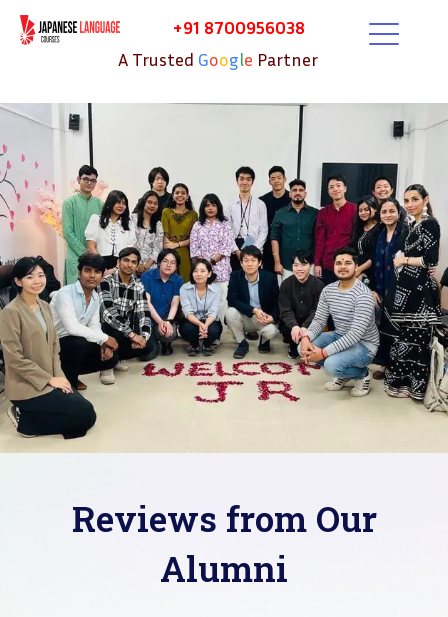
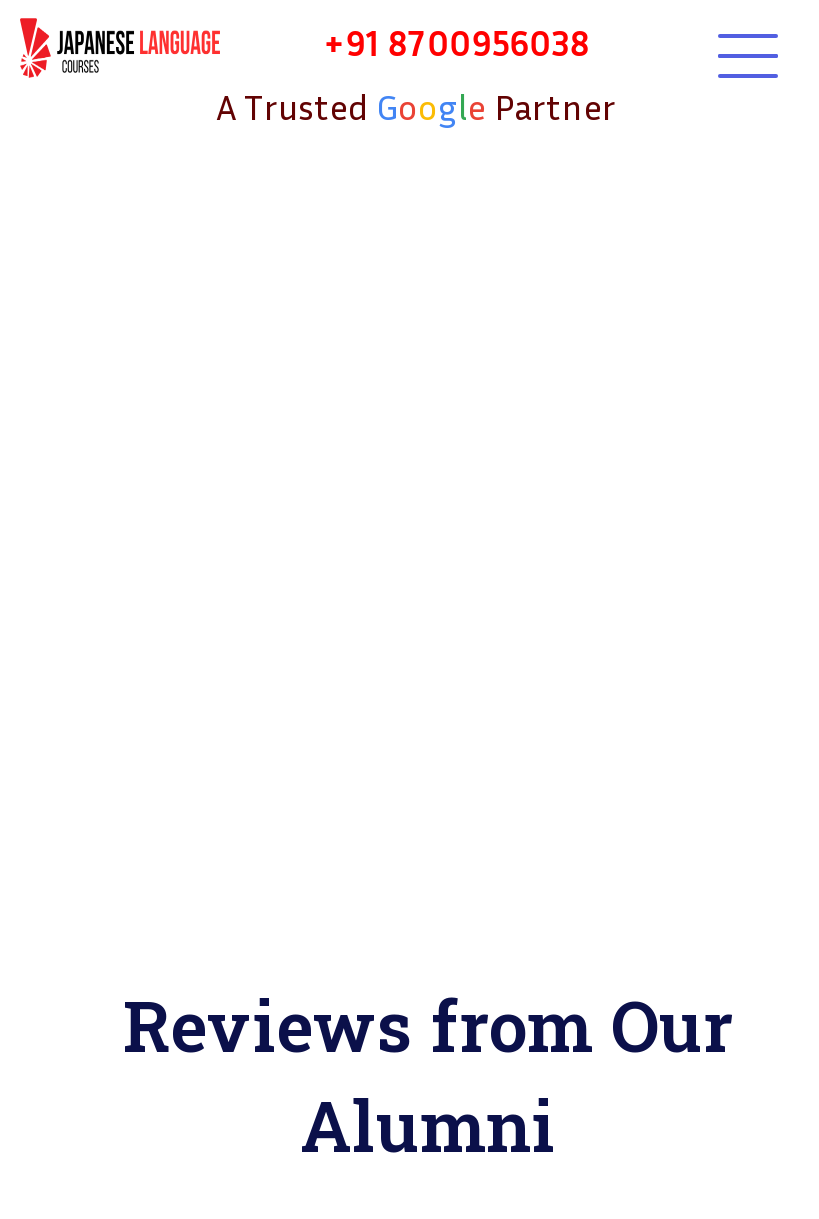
[3,102,445,454] [image] -> none

